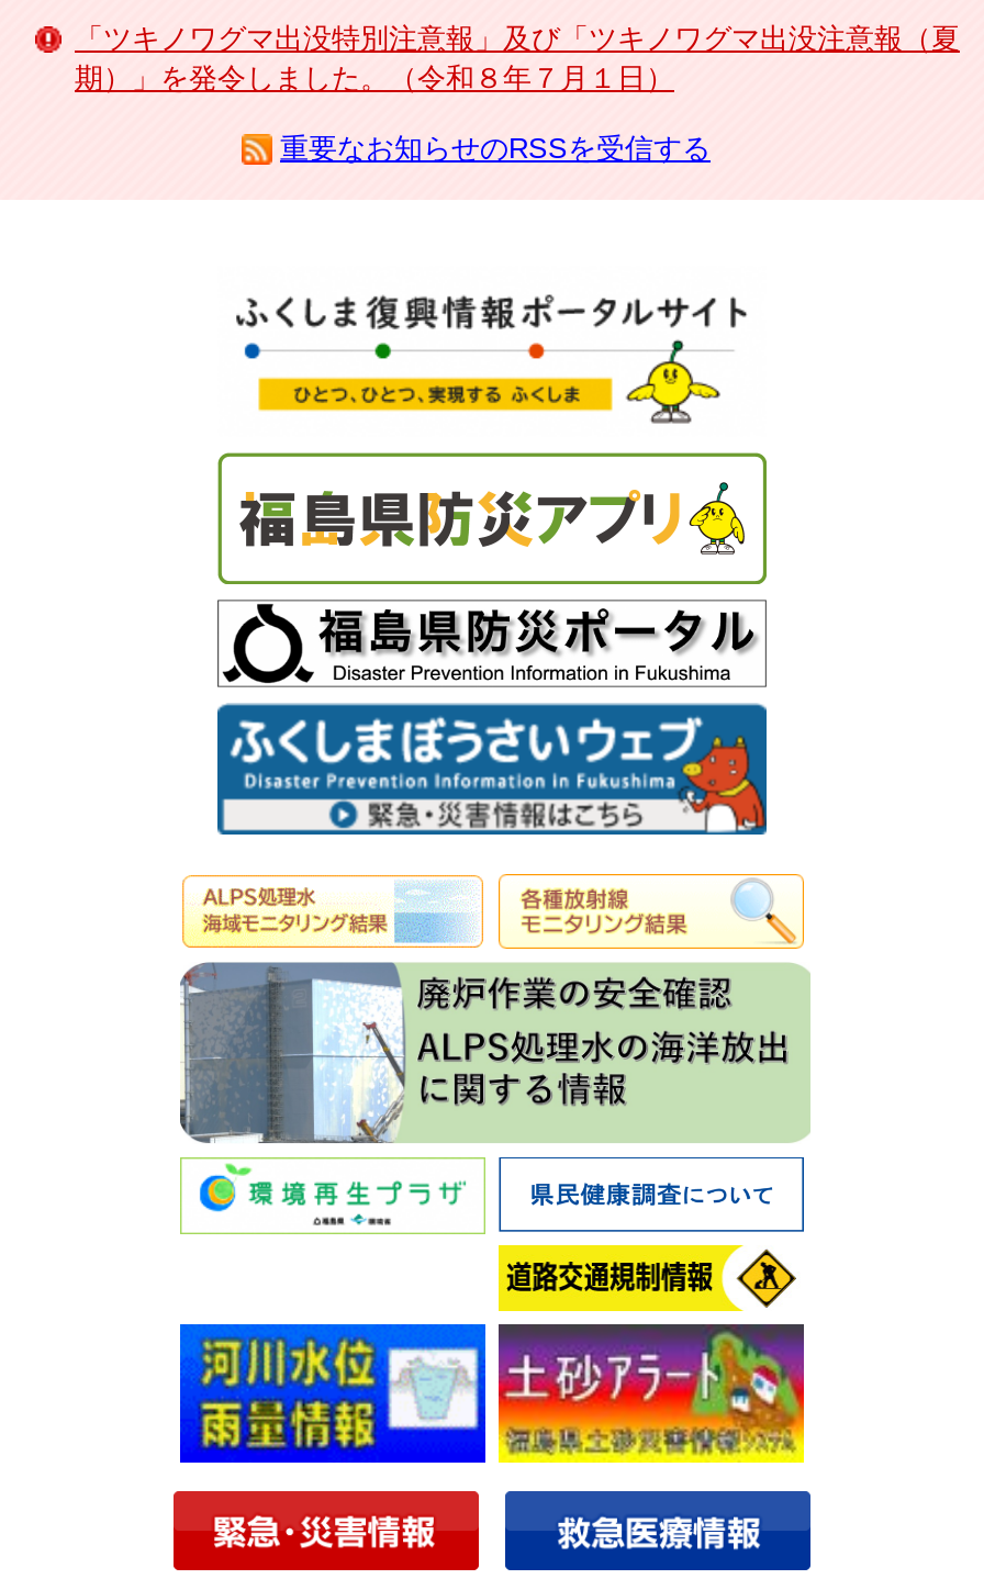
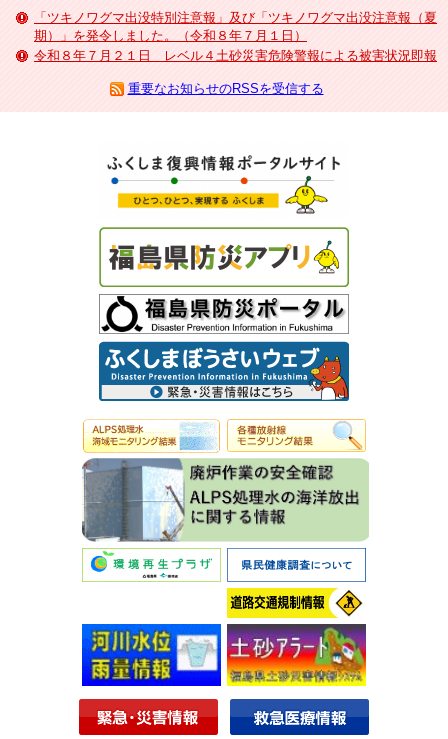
none -> [34,48,437,63] 令和８年７月２１日 レベル４土砂災害危険警報による被害状況即報

